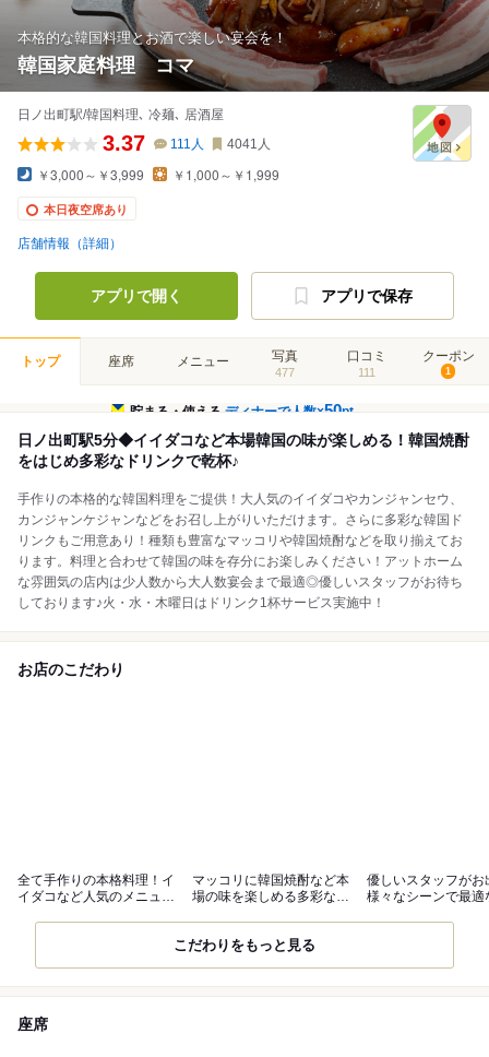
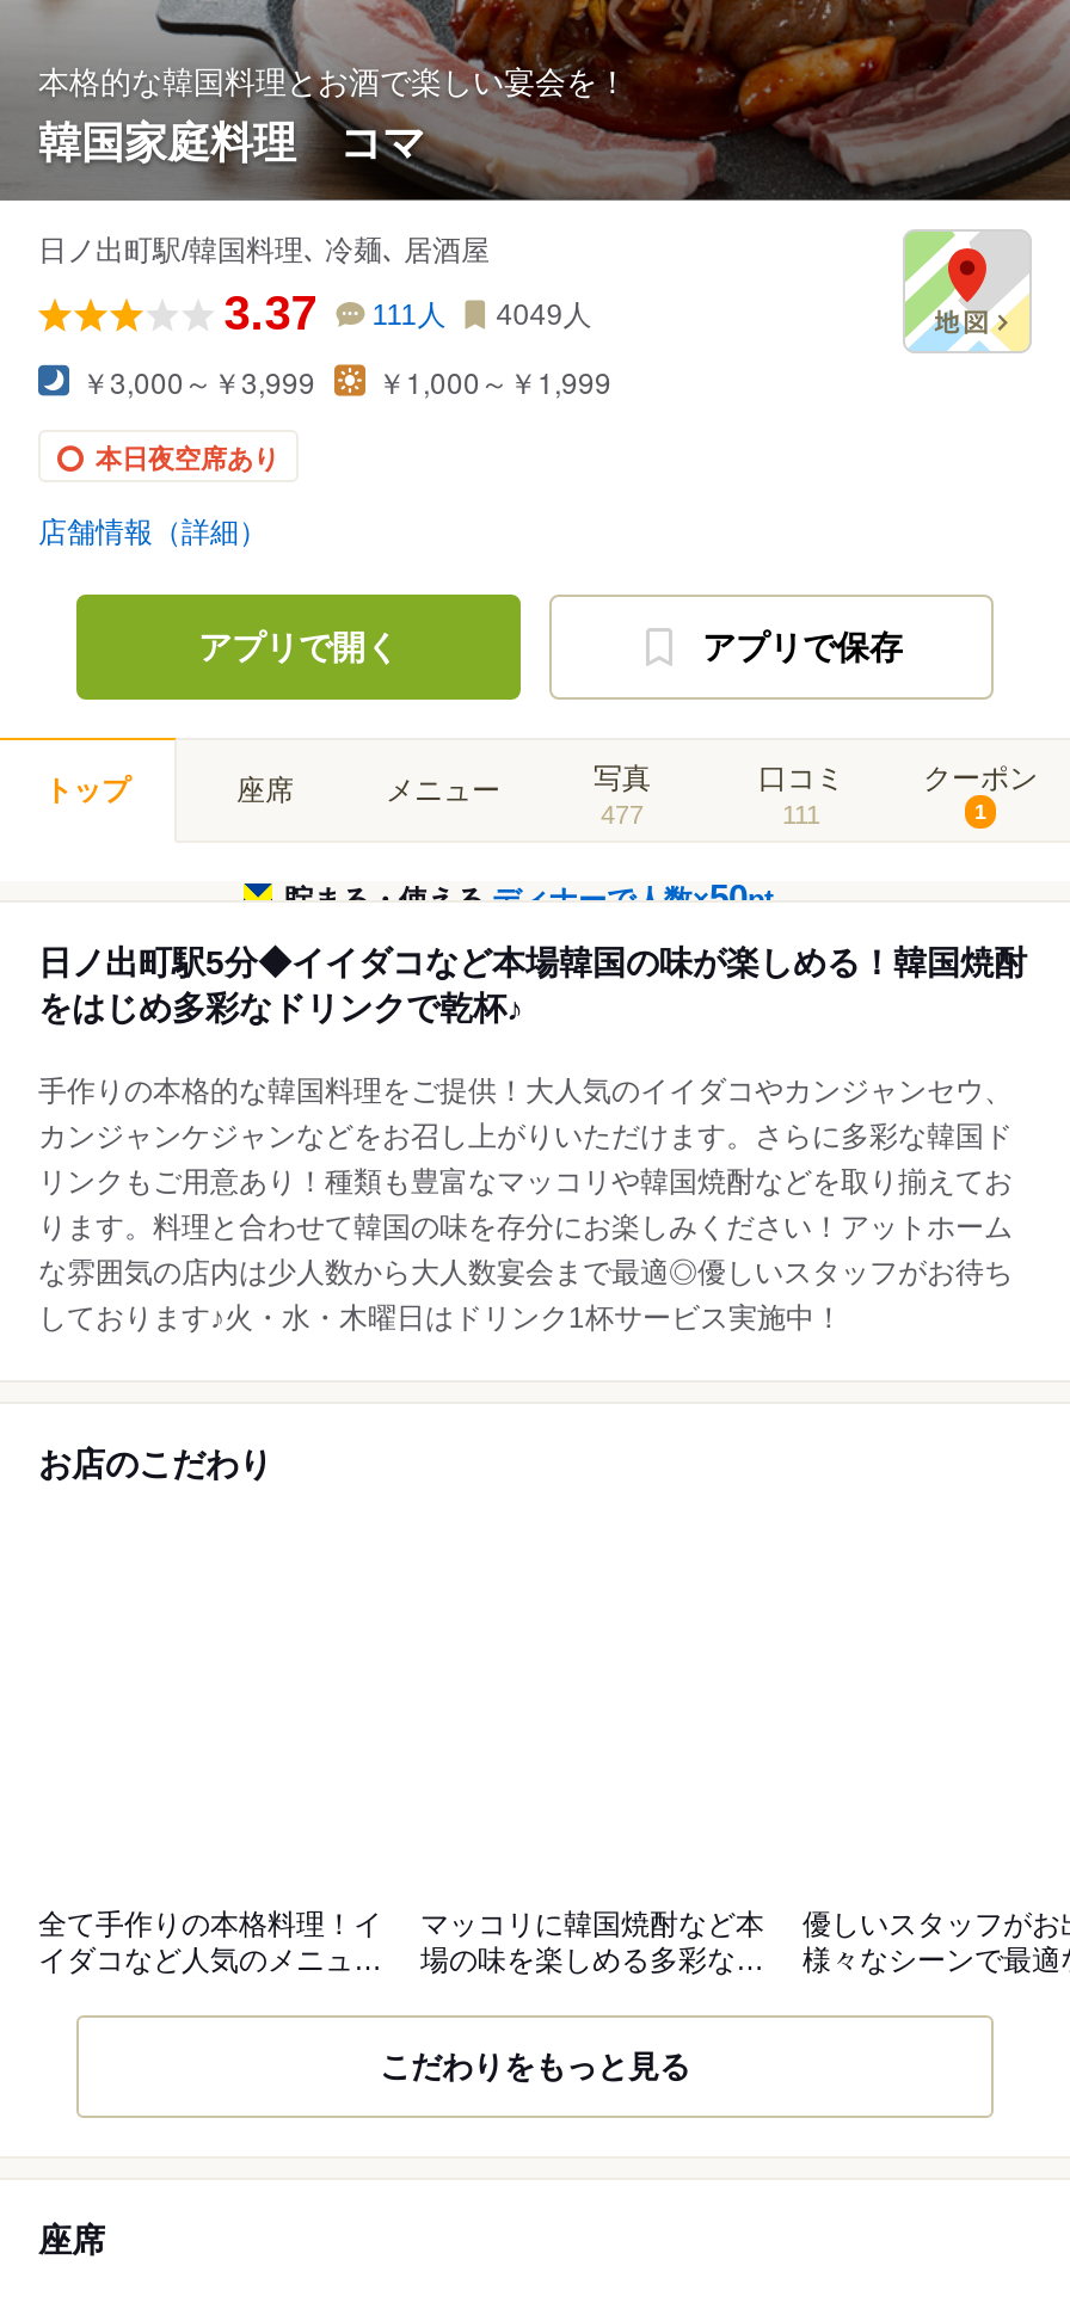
[102,131,270,155] 3.37 111人 4041人 -> [224,286,592,339] 3.37 111人 4049人

